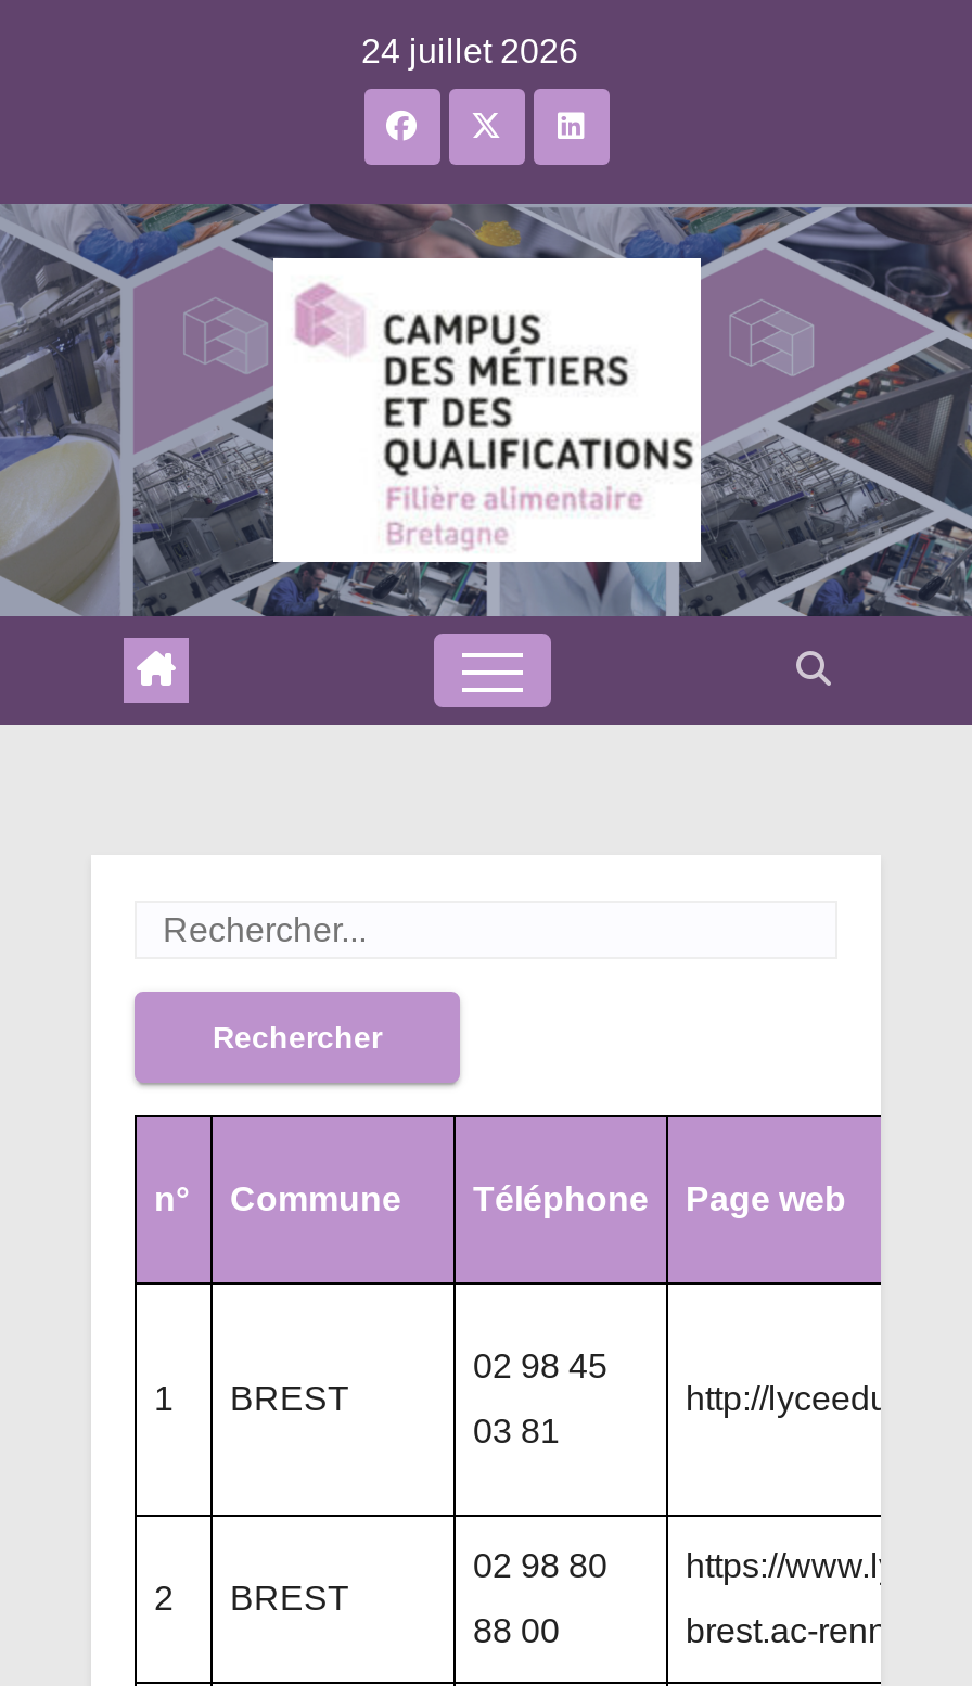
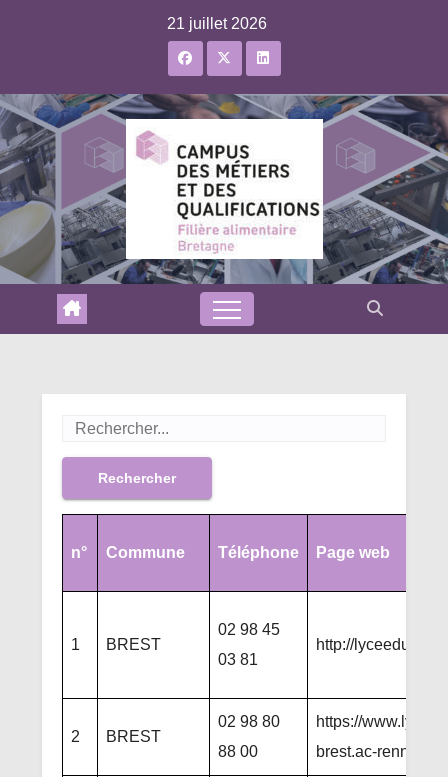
[361,33,578,69] 24 juillet 2026 -> [166,15,266,32] 21 juillet 2026

